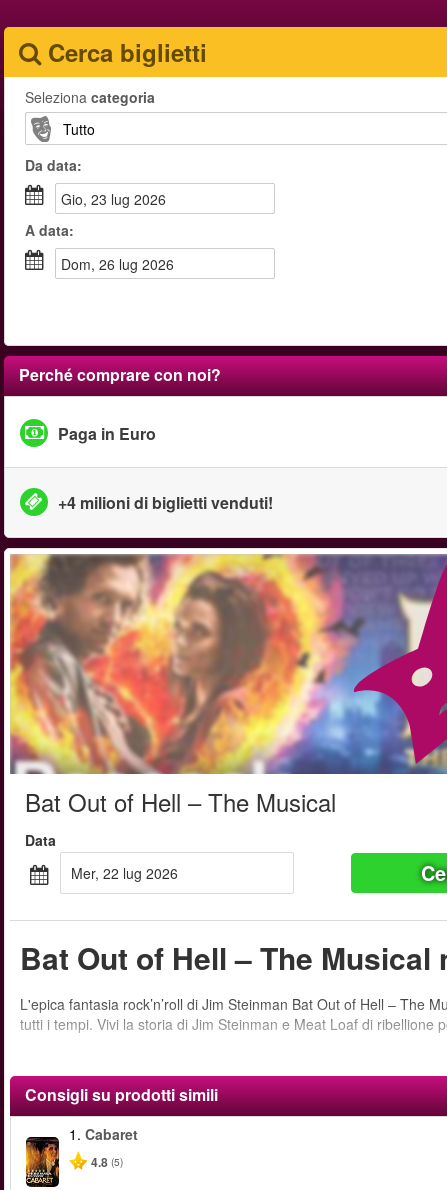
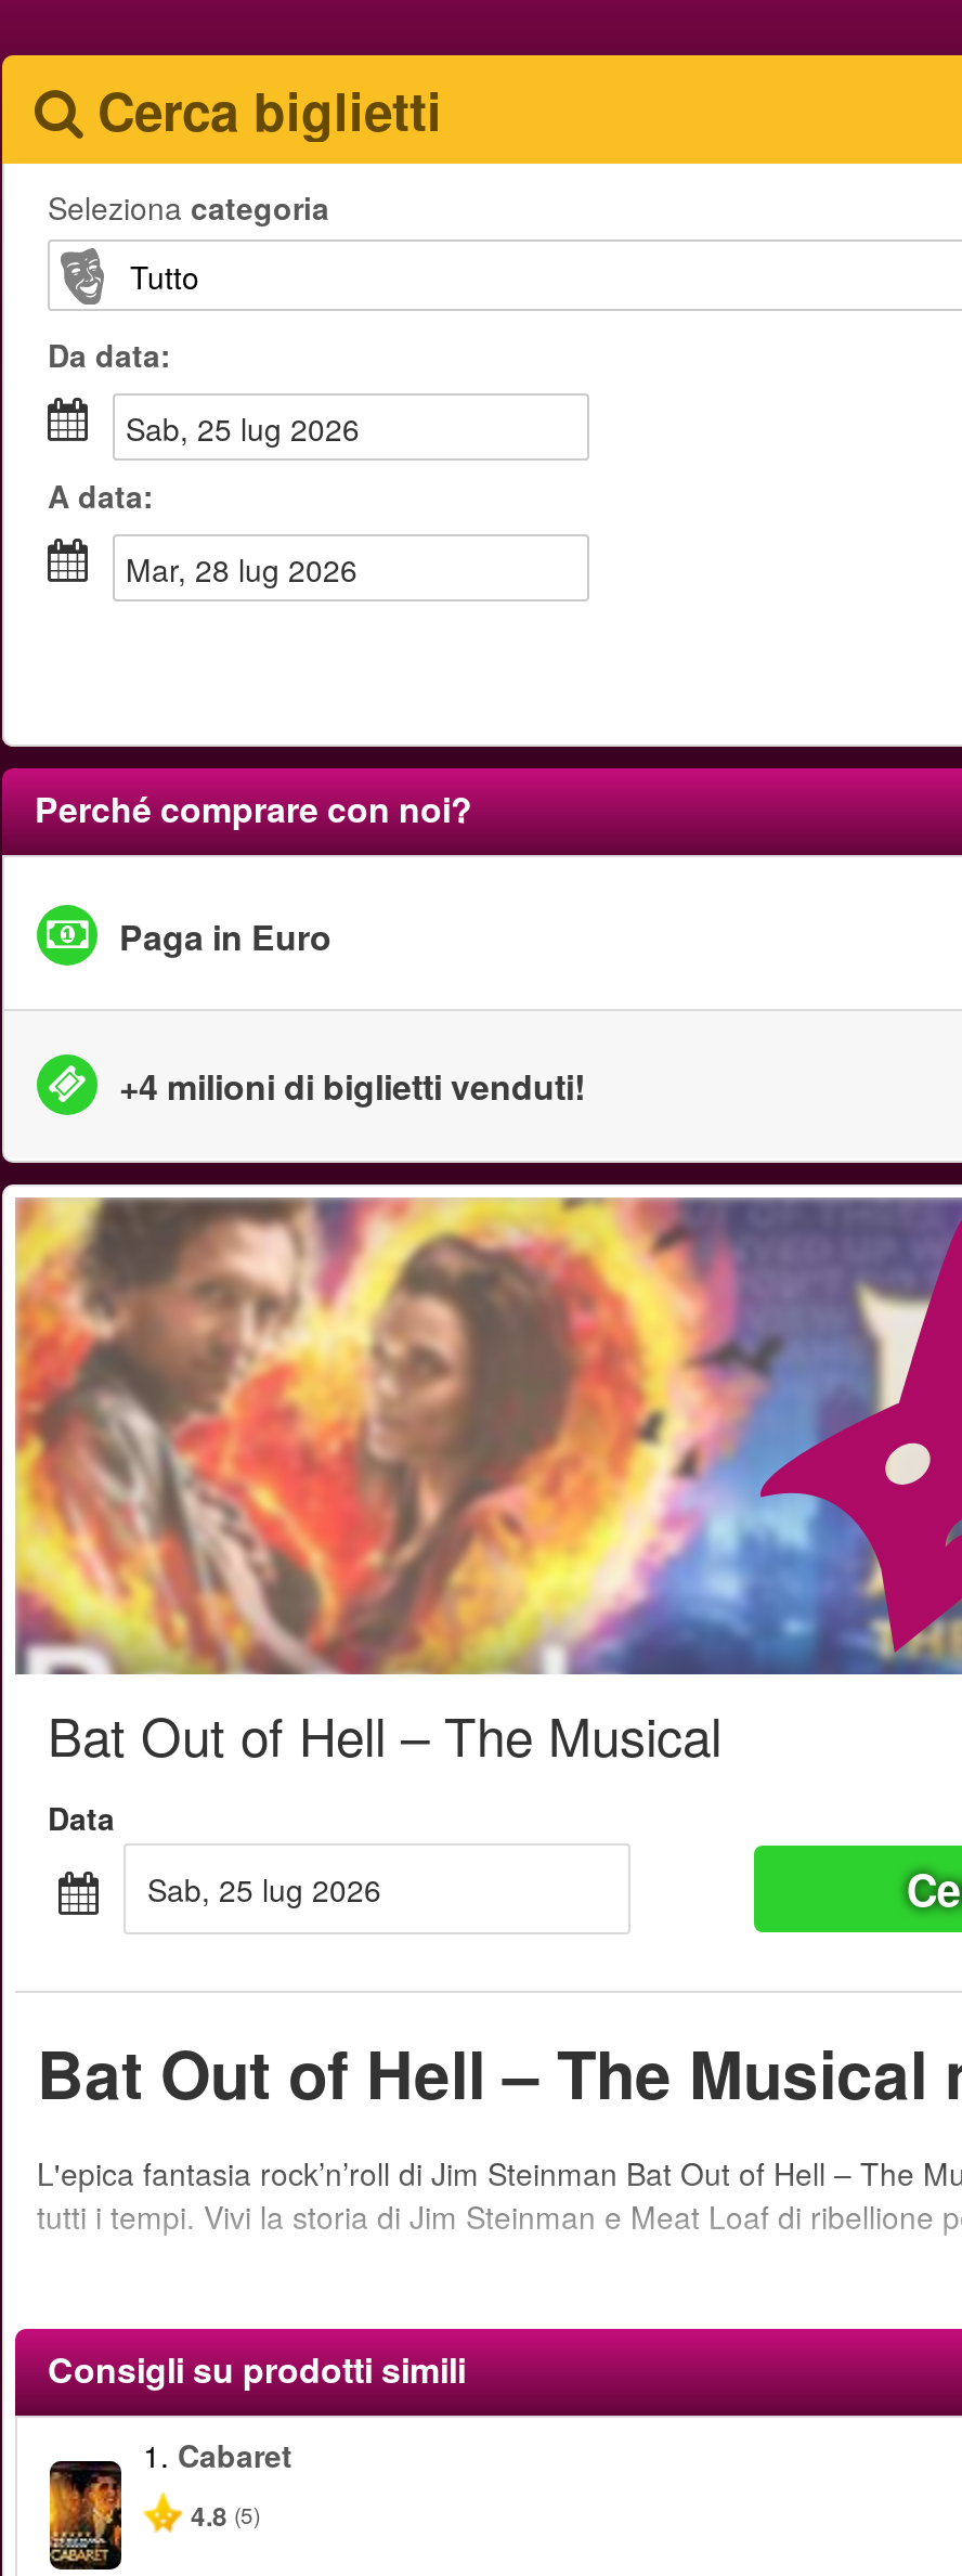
[72,189,166,209] gio, 23 lug 2026 -> [145,406,360,450] sab, 25 lug 2026
[71,254,174,274] dom, 26 lug 2026 -> [152,547,357,591] mar, 28 lug 2026
[83,863,178,883] mer, 22 lug 2026 -> [167,1867,381,1911] sab, 25 lug 2026

